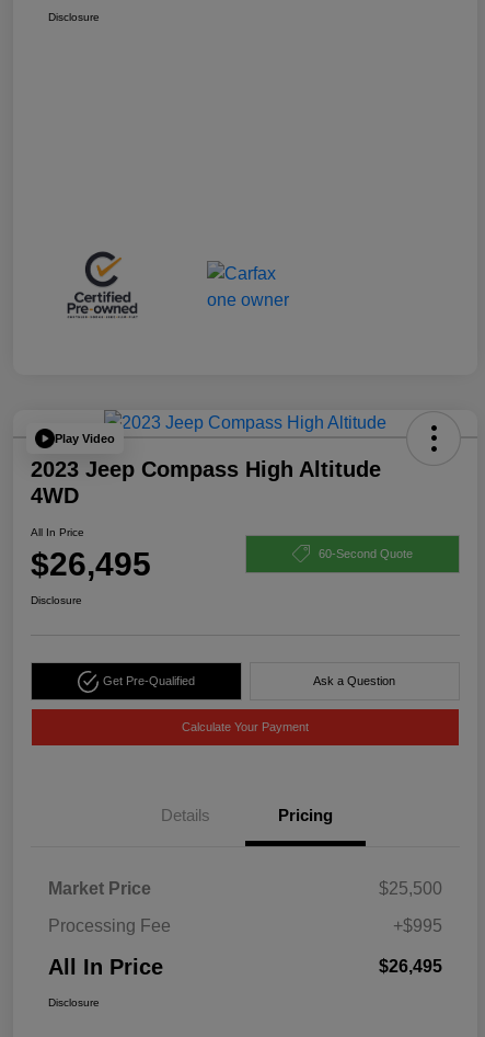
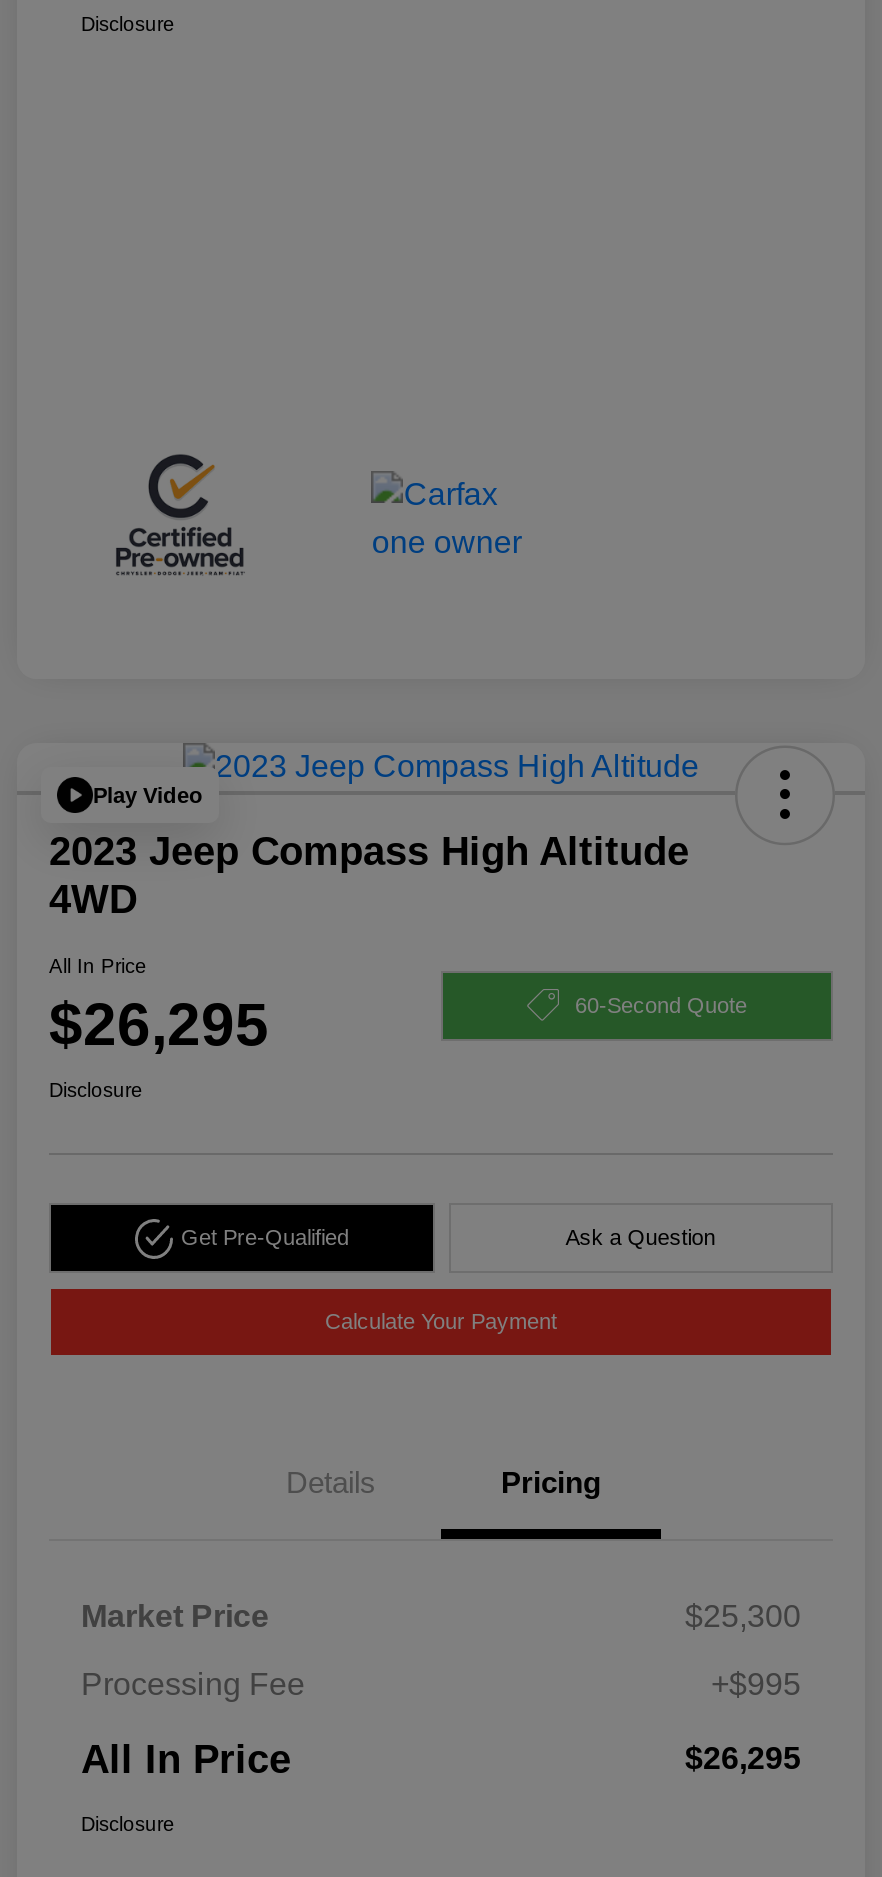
[31,546,151,582] $26,495 -> [49,992,269,1058] $26,295
[379,879,442,898] $25,500 -> [685,1600,801,1634] $25,300
[379,957,442,976] $26,495 -> [685,1742,801,1776] $26,295

